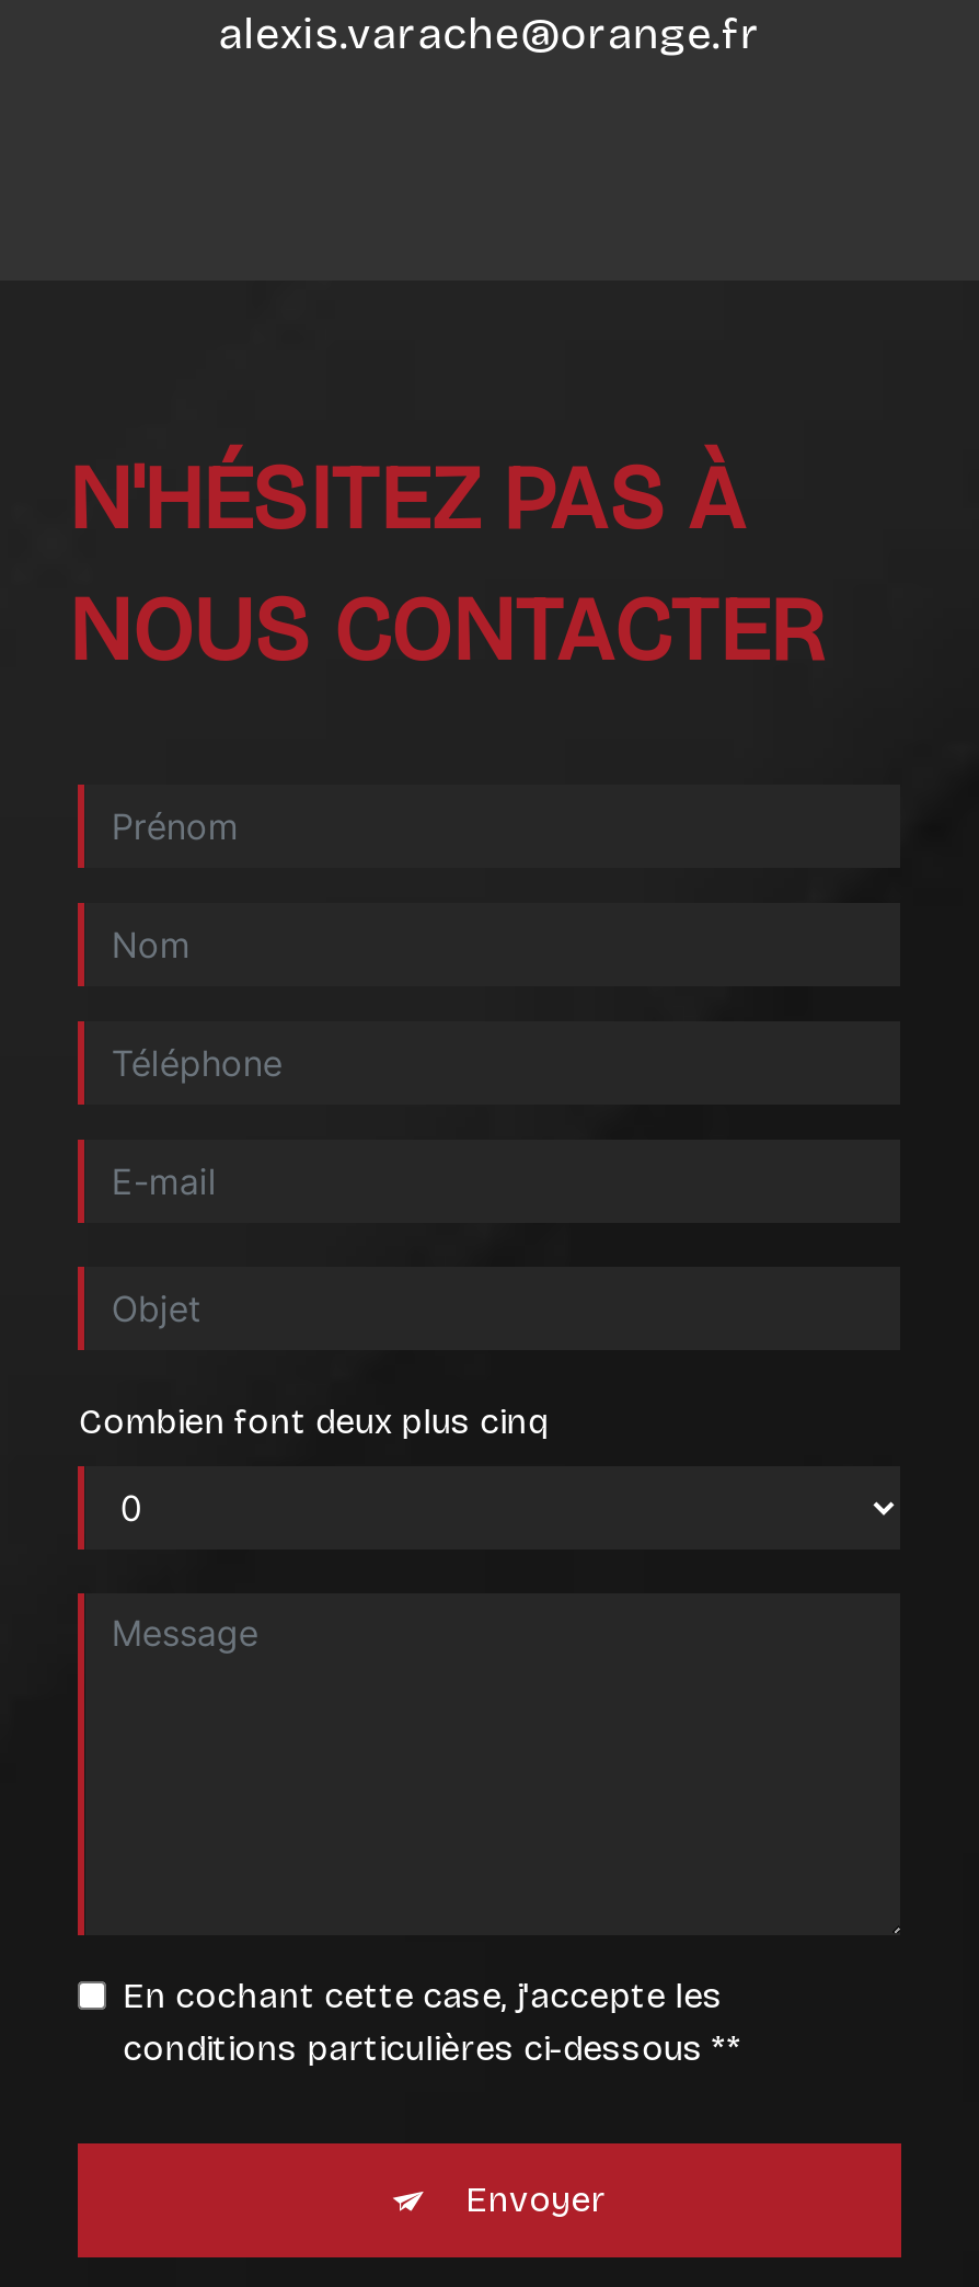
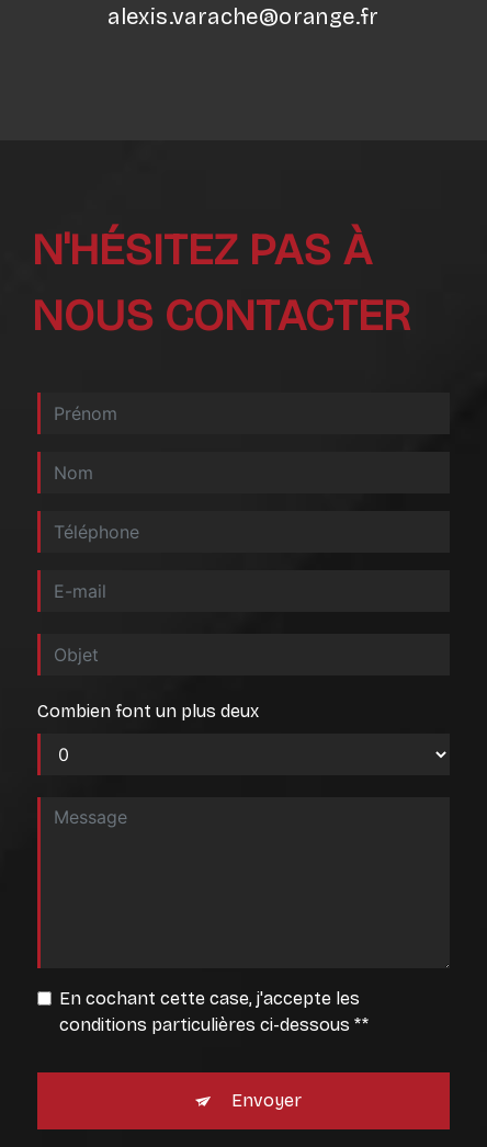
[79,1401,547,1443] Combien font deux plus cinq -> [38,701,259,722] Combien font un plus deux

